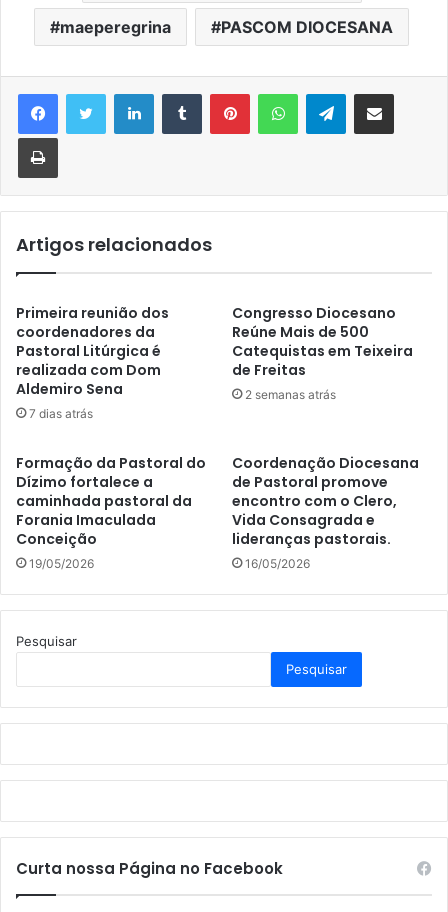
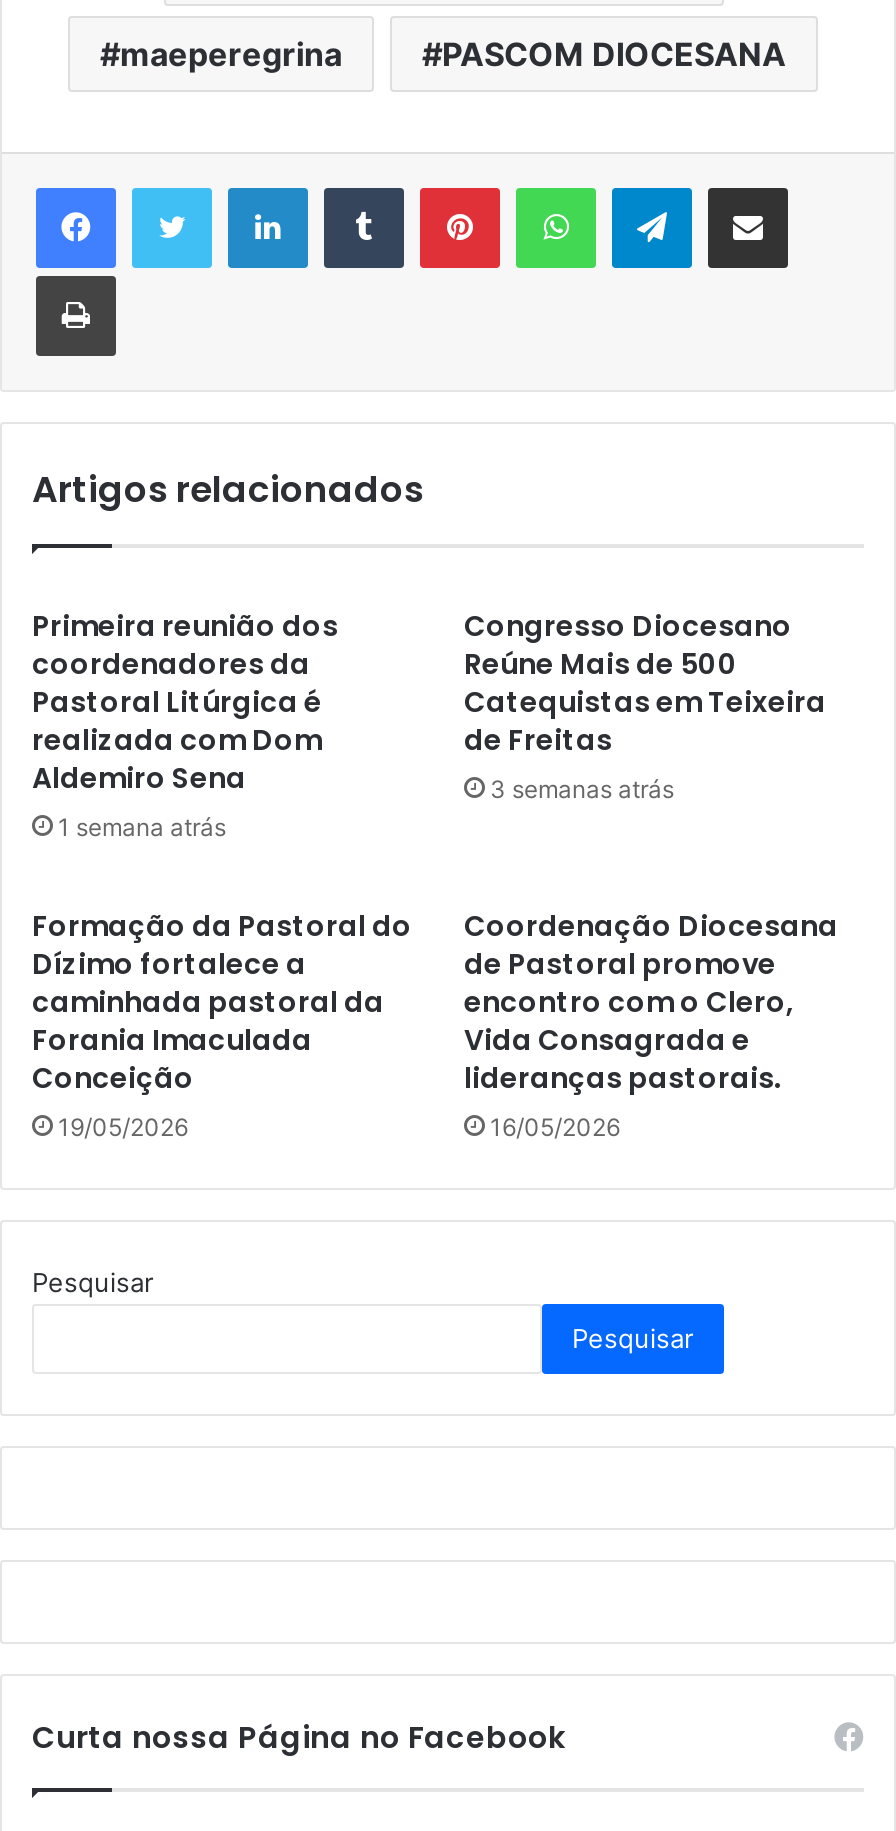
[245,387,336,402] 2 semanas atrás -> [490,775,674,805] 3 semanas atrás
[29,406,93,421] 7 dias atrás -> [58,813,226,843] 1 semana atrás

